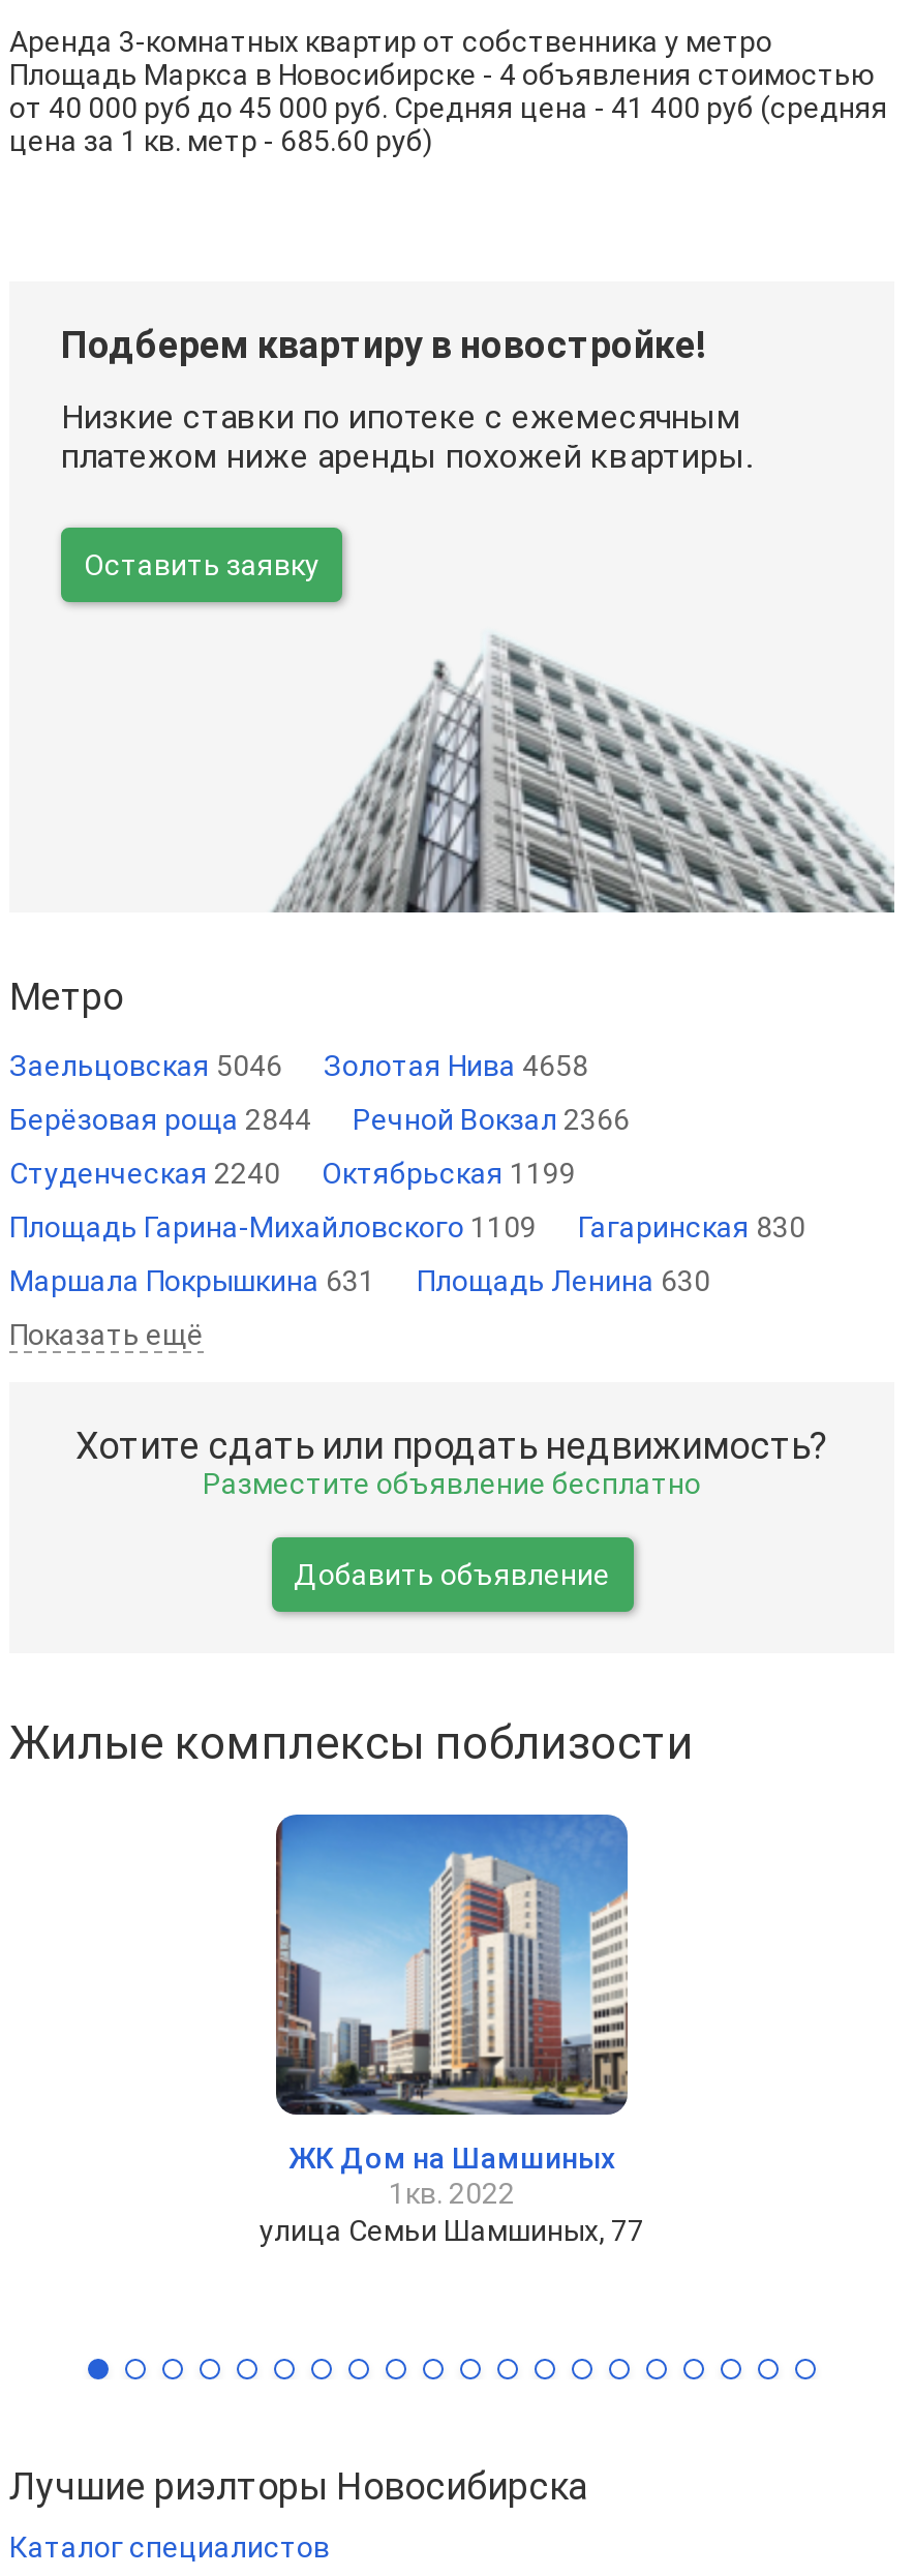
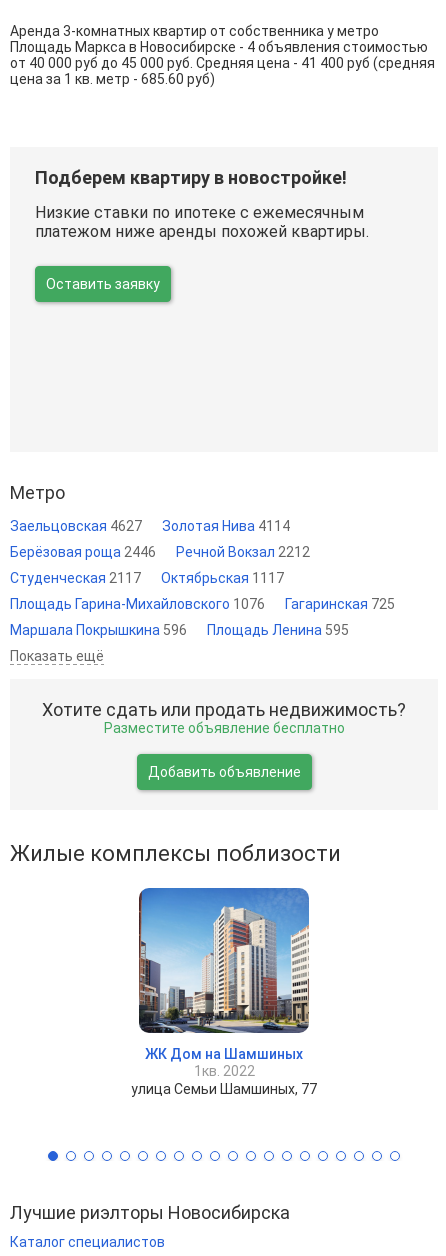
[272,633,896,915] [image] -> none
[9,1049,282,1082] Заельцовская 5046 -> [10,518,142,534] Заельцовская 4627
[324,1049,588,1082] Золотая Нива 4658 -> [162,518,290,534] Золотая Нива 4114
[9,1103,311,1136] Берёзовая роща 2844 -> [10,544,156,560] Берёзовая роща 2446
[353,1103,630,1136] Речной Вокзал 2366 -> [176,544,310,560] Речной Вокзал 2212
[9,1157,280,1190] Студенческая 2240 -> [10,570,141,586] Студенческая 2117
[322,1157,576,1190] Октябрьская 1199 -> [161,570,284,586] Октябрьская 1117
[9,1210,537,1244] Площадь Гарина-Михайловского 1109 -> [10,596,265,612] Площадь Гарина-Михайловского 1076
[578,1210,805,1244] Гагаринская 830 -> [285,596,395,612] Гагаринская 725
[9,1264,375,1297] Маршала Покрышкина 631 -> [10,622,187,638] Маршала Покрышкина 596
[417,1264,710,1297] Площадь Ленина 630 -> [207,622,349,638] Площадь Ленина 595

